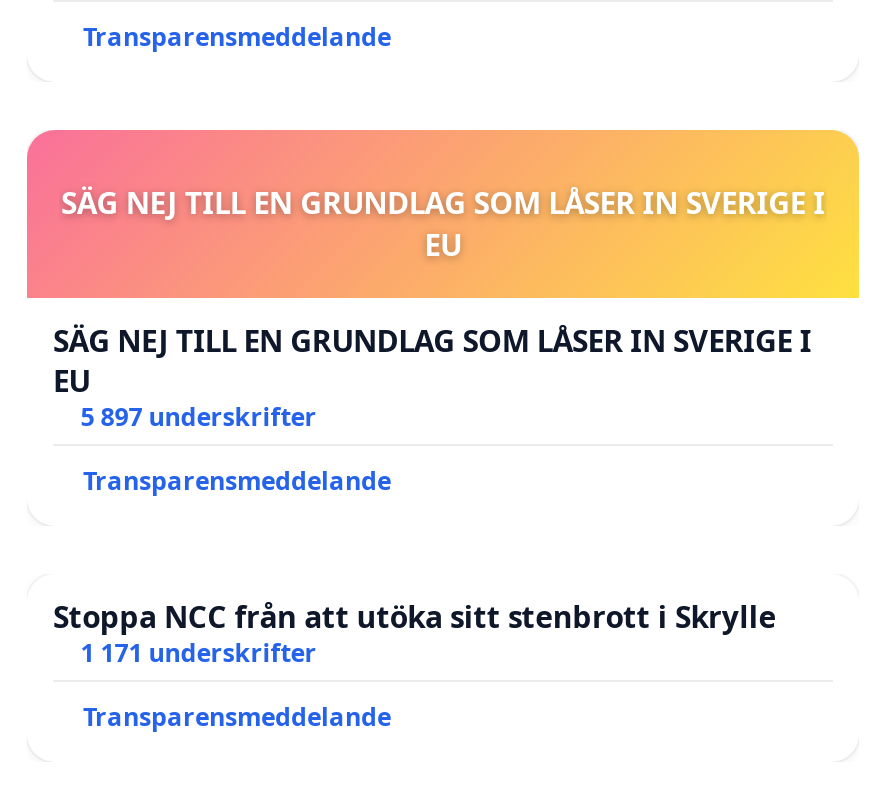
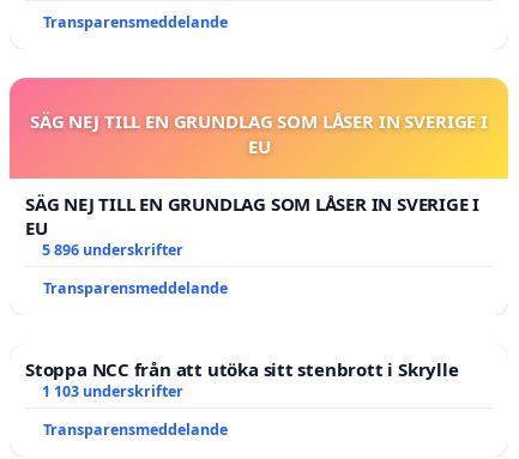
[81,399,317,433] 5 897 underskrifter -> [42,239,183,260] 5 896 underskrifter
[81,635,317,669] 1 171 underskrifter -> [42,381,183,401] 1 103 underskrifter

